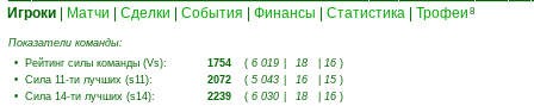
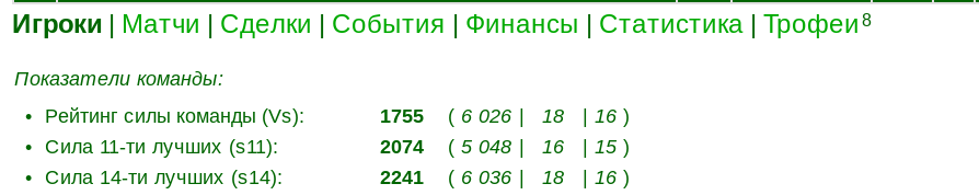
[207,57,231,69] 1754 -> [380,105,424,127] 1755
[244,57,279,69] (6 019 -> [448,105,511,127] (6 026
[207,74,231,86] 2072 -> [380,136,424,158] 2074
[244,74,279,86] (5 043 -> [448,136,511,158] (5 048
[207,91,231,102] 2239 -> [380,167,424,188] 2241
[244,91,279,102] (6 030 -> [448,167,511,188] (6 036

